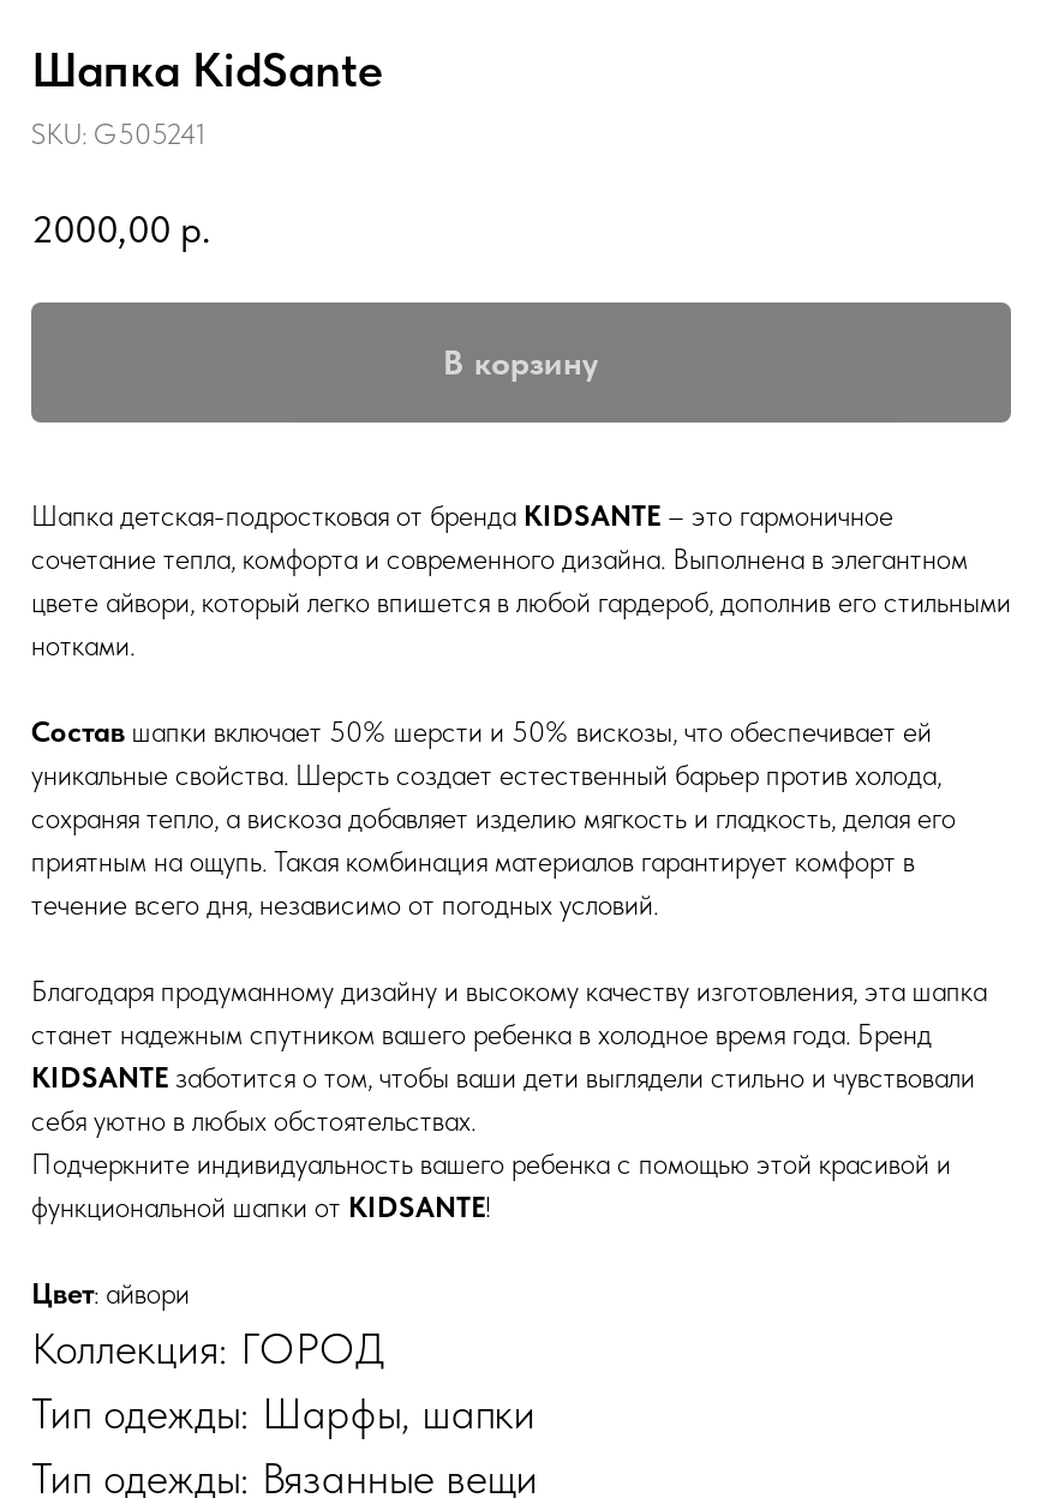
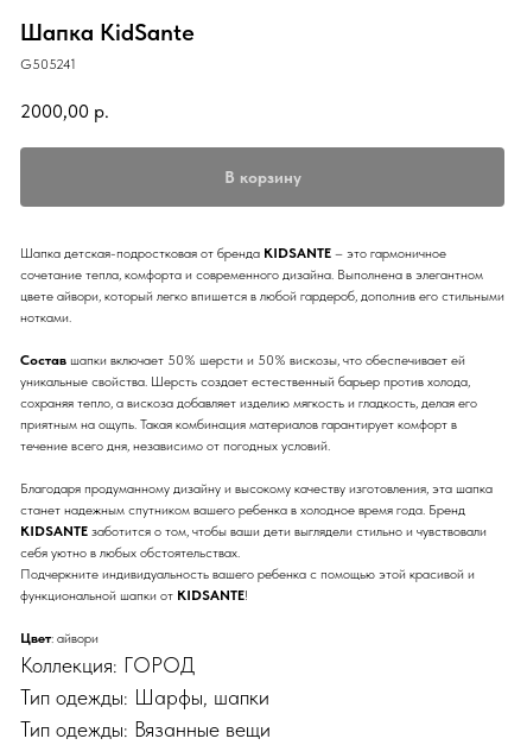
[31,118,207,151] SKU: G505241 -> [20,56,76,72] G505241

